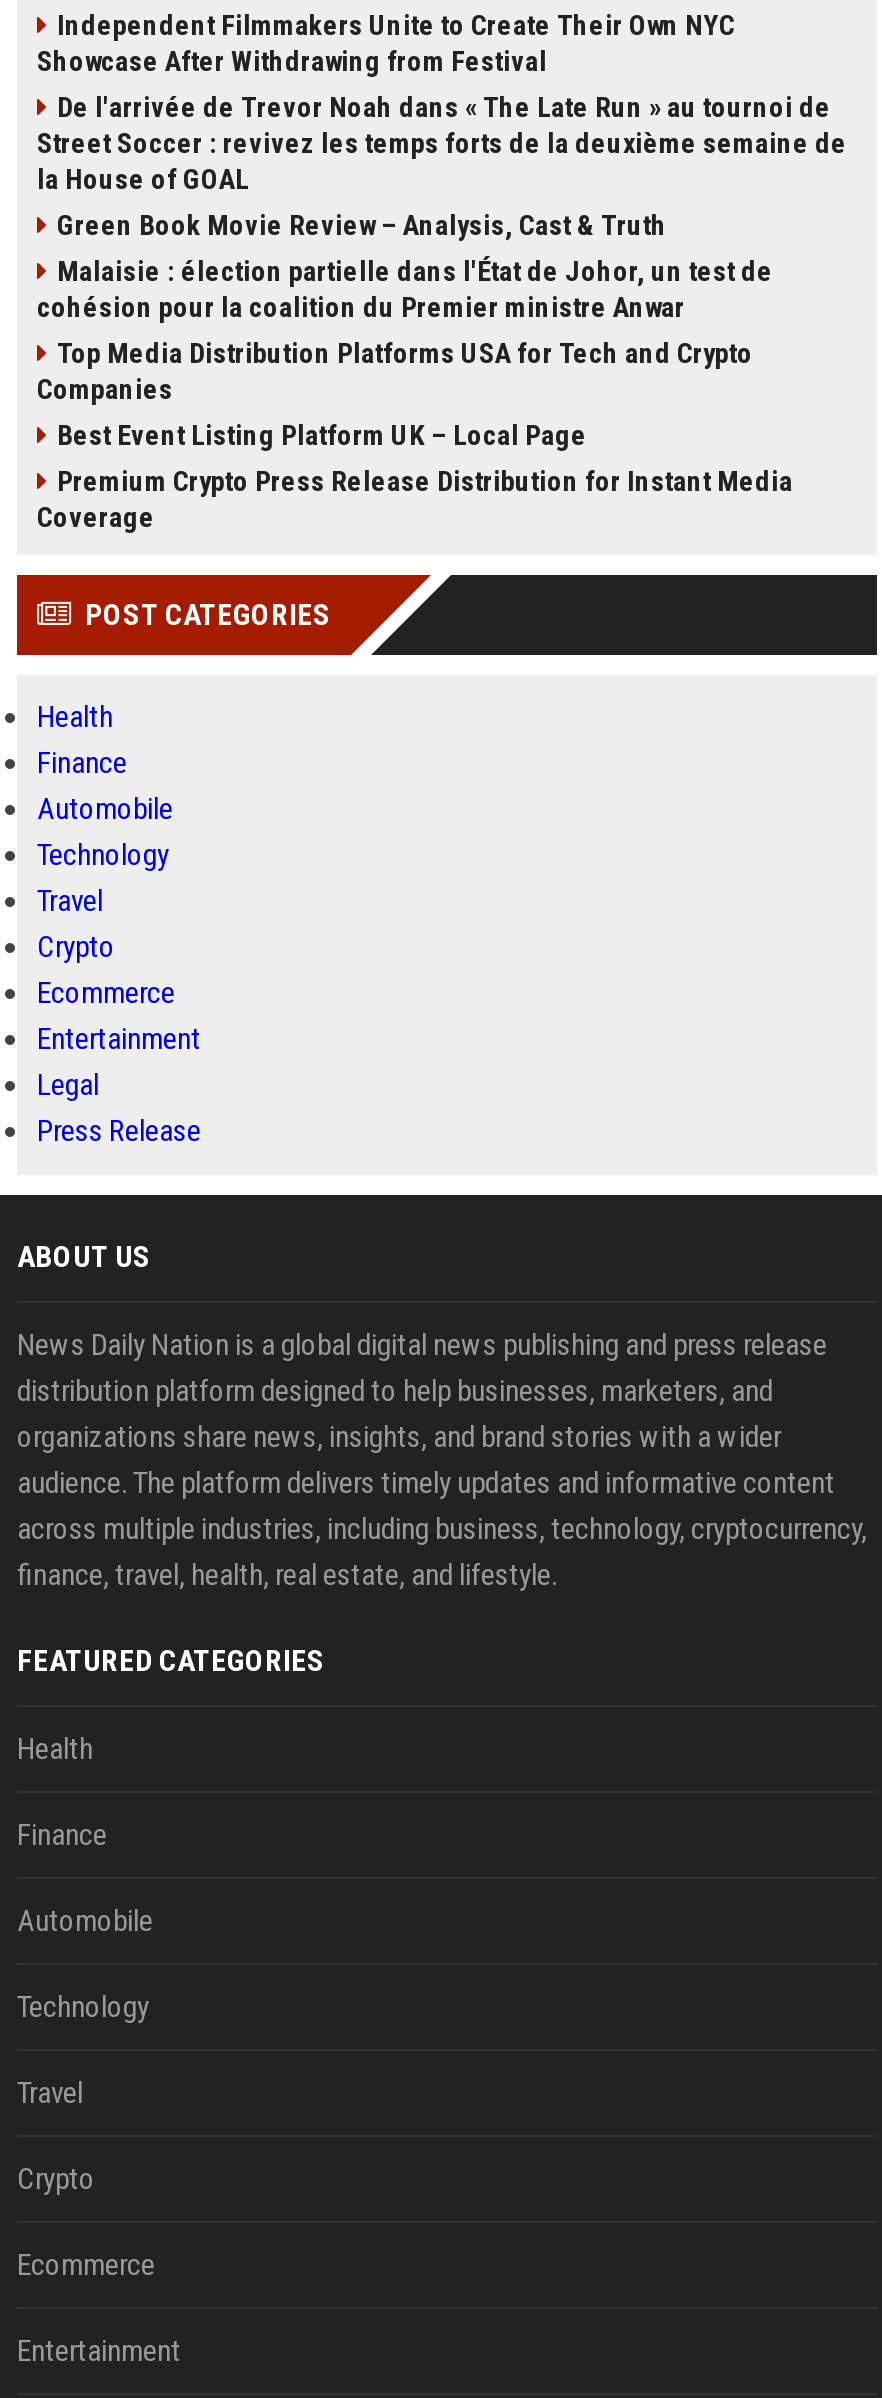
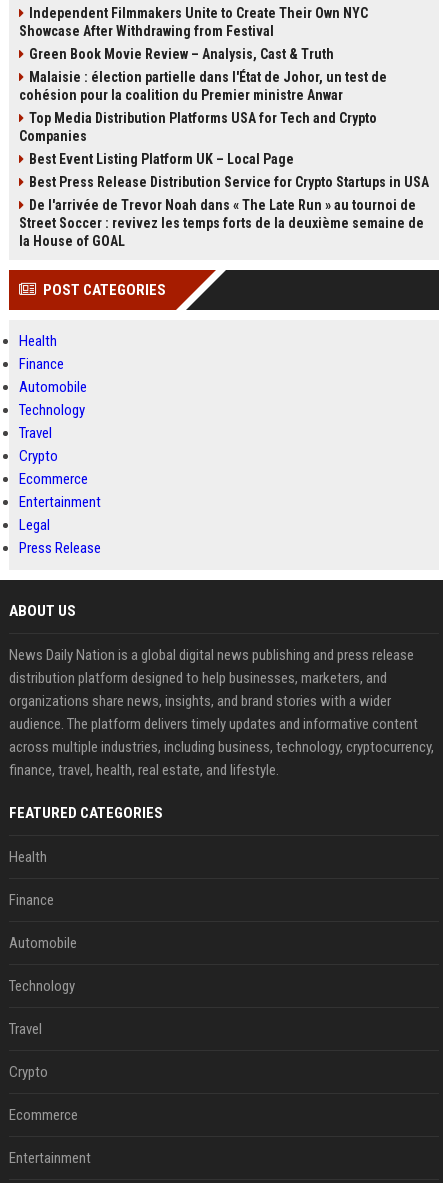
moved [37,91,847,195] -> [19,197,424,249]: De l'arrivée de Trevor Noah dans « The Late Run » au tournoi de | Street Soccer : revivez les temps forts de la deuxième semaine de | la House of GOAL
moved [37,209,773,451] -> [19,46,387,167]: Green Book Movie Review – Analysis, Cast & Truth | Malaisie : élection partielle dans l'État de Johor, un test de | cohésion pour la coalition du Premier ministre Anwar | Top Media Distribution Platforms USA for Tech and Crypto | Companies | Best Event Listing Platform UK – Local Page
[37,465,793,533] Premium Crypto Press Release Distribution for Instant Media | Coverage -> [29,174,429,190] Best Press Release Distribution Service for Crypto Startups in USA

